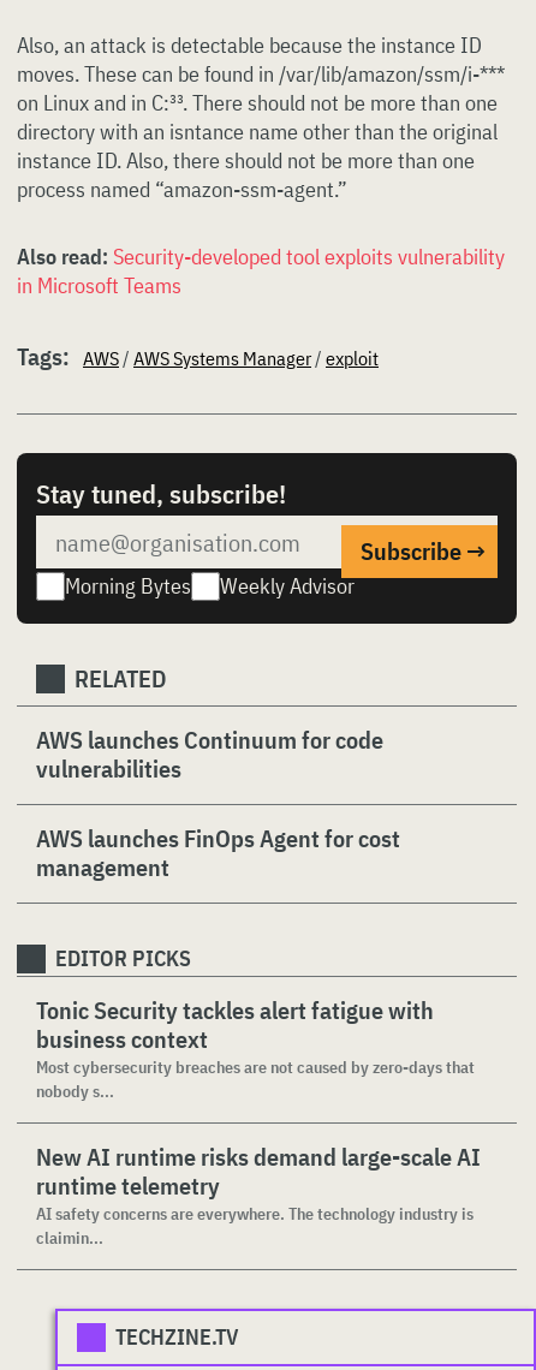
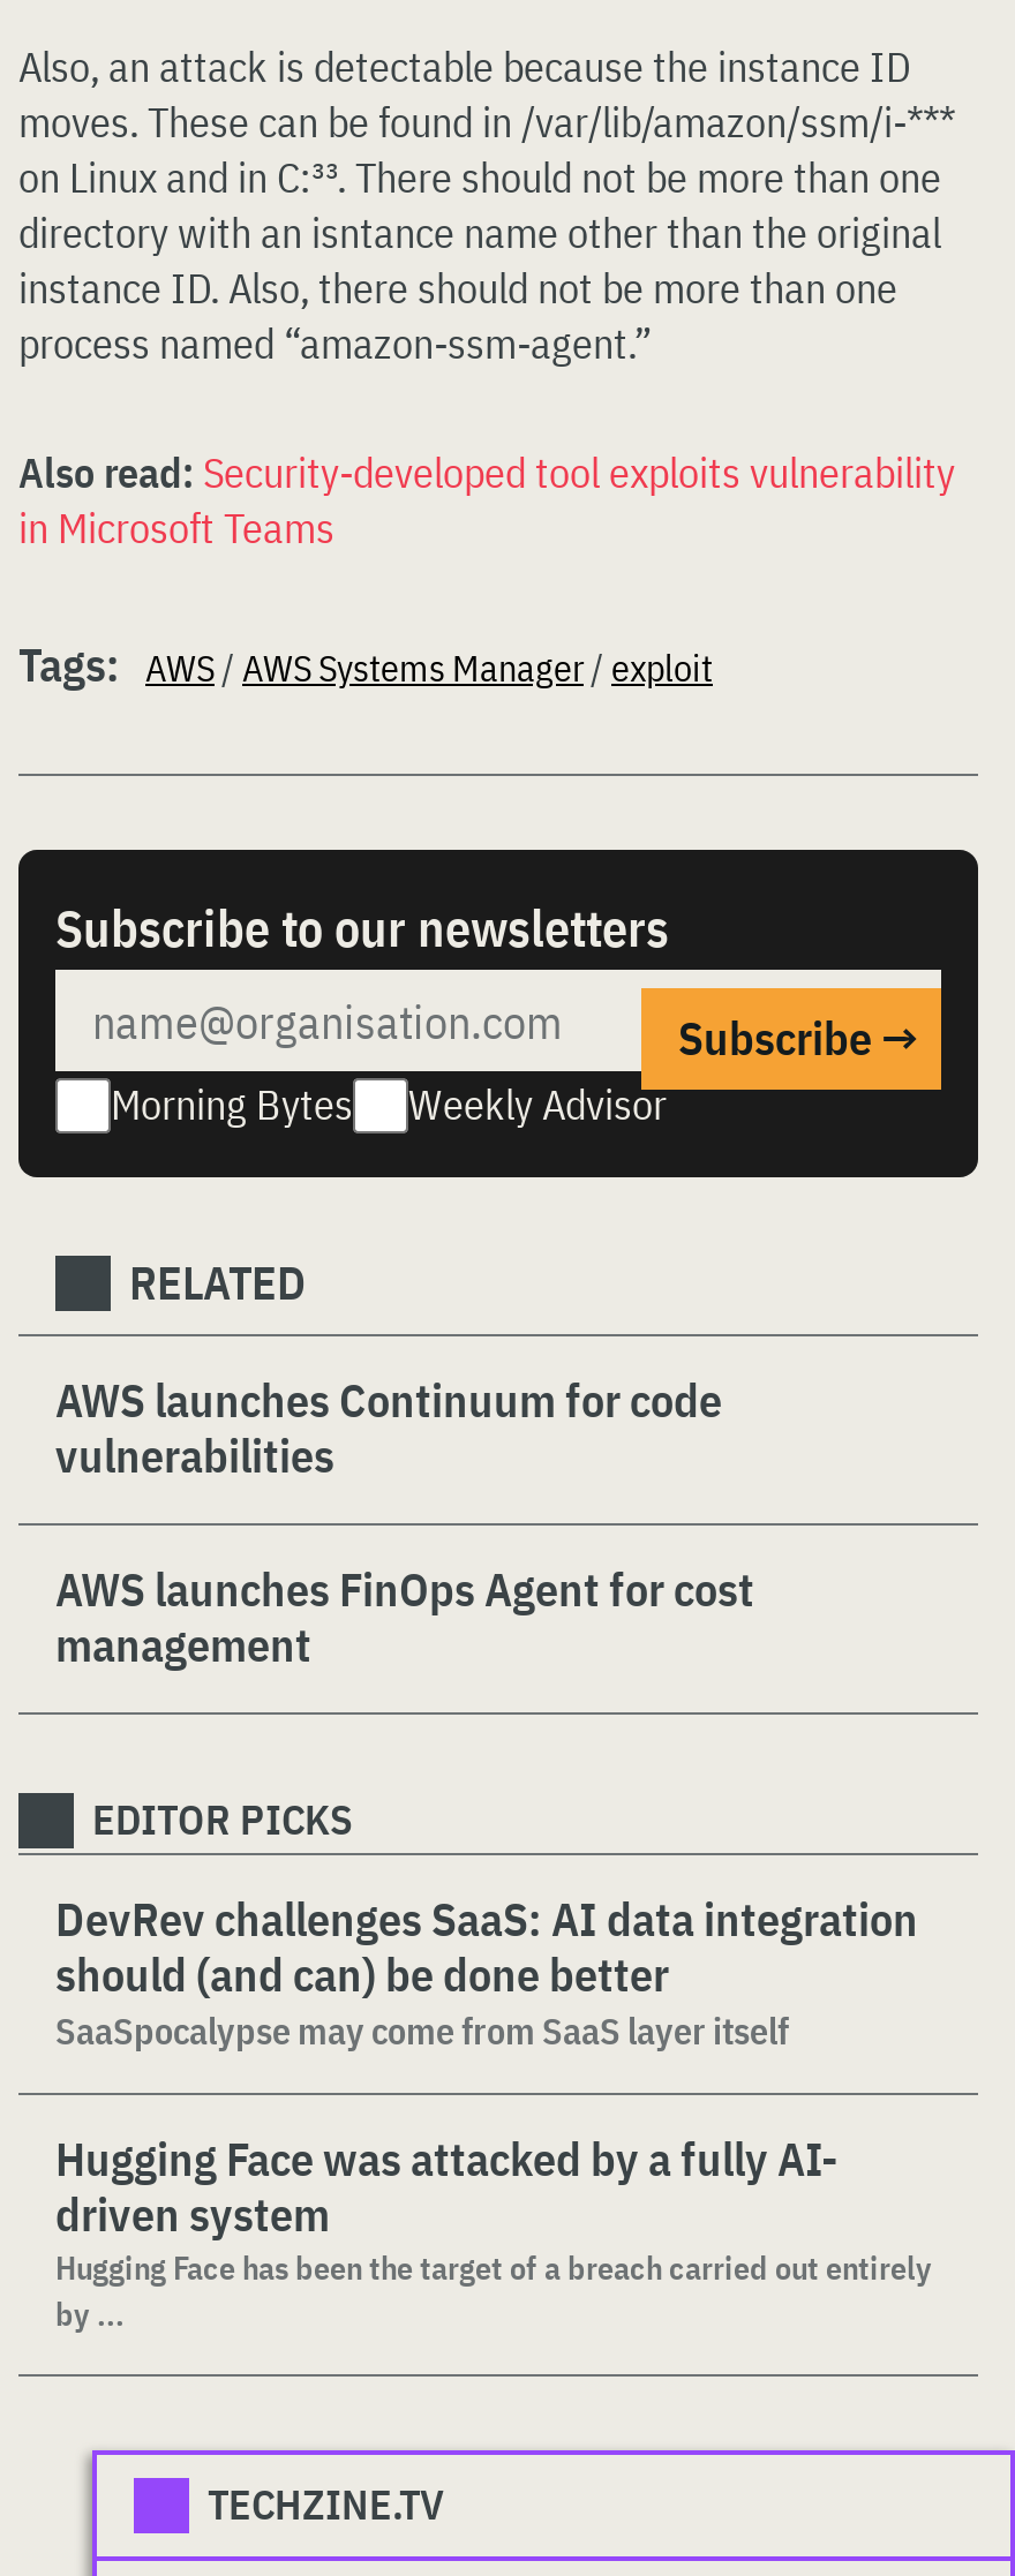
[36,476,286,511] Stay tuned, subscribe! -> [55,894,669,961] Subscribe to our newsletters
[36,994,475,1102] Tonic Security tackles alert fatigue with | business context | Most cybersecurity breaches are not caused by zero-days that | nobody s... -> [55,1888,918,2054] DevRev challenges SaaS: AI data integration | should (and can) be done better | SaaSpocalypse may come from SaaS layer itself
[36,1140,481,1249] New AI runtime risks demand large-scale AI | runtime telemetry | AI safety concerns are everywhere. The technology industry is | claimin... -> [55,2127,932,2335] Hugging Face was attacked by a fully AI- | driven system | Hugging Face has been the target of a breach carried out entirely | by ...

